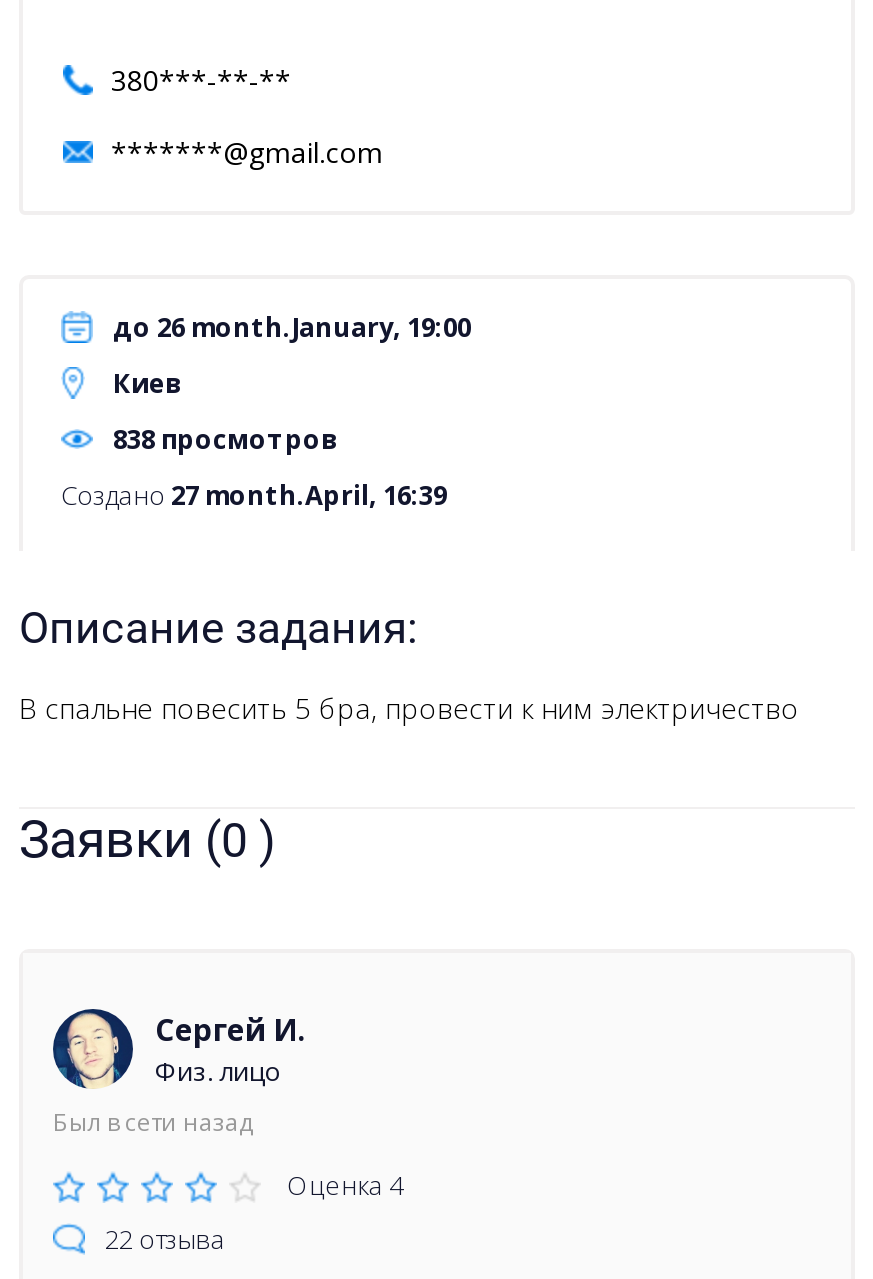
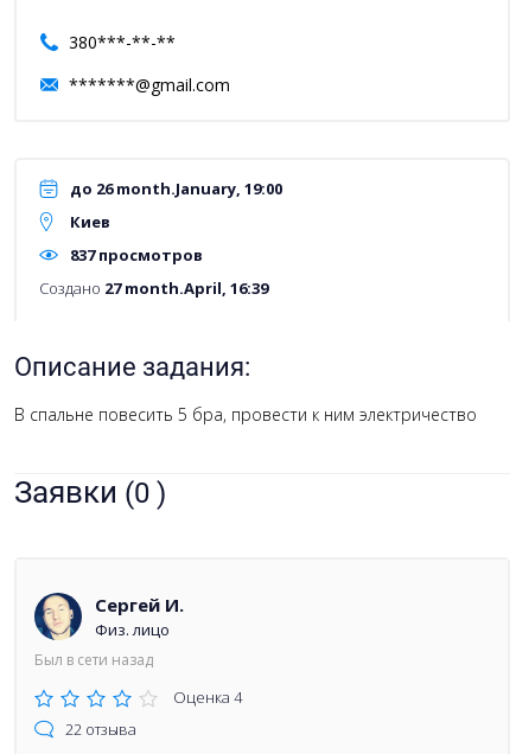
[113,421,337,457] 838 просмотров -> [70,244,203,266] 837 просмотров

